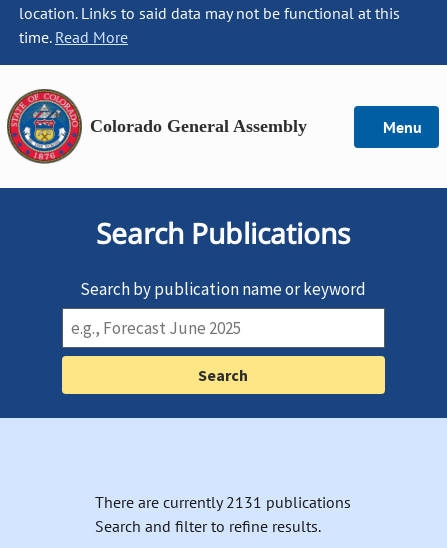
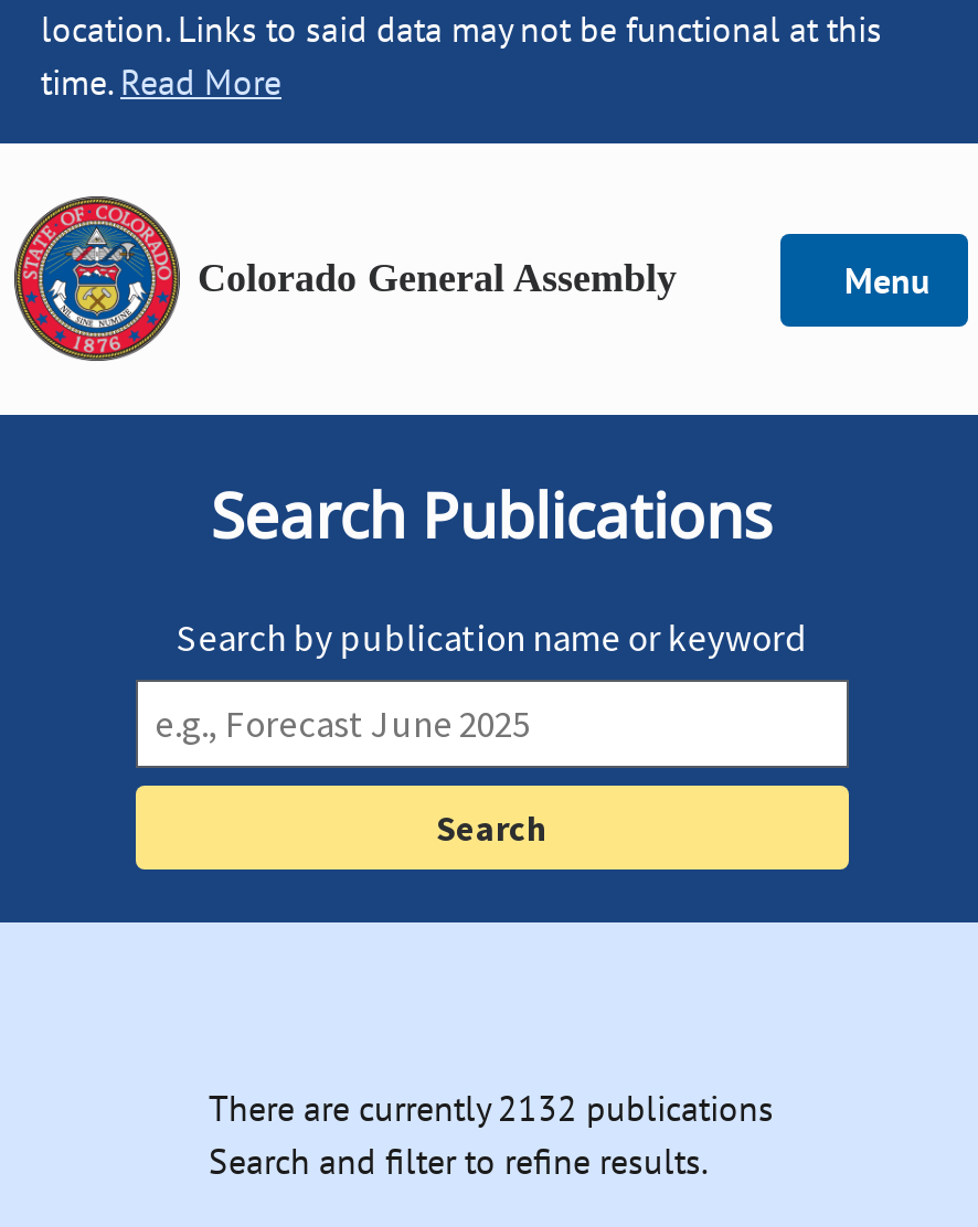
[95,492,351,512] There are currently 2131 publications -> [209,1086,774,1130] There are currently 2132 publications

